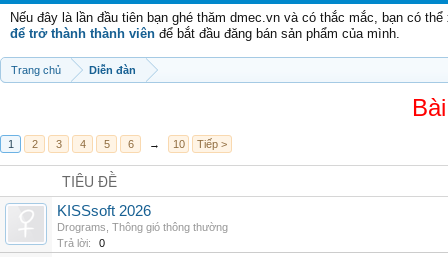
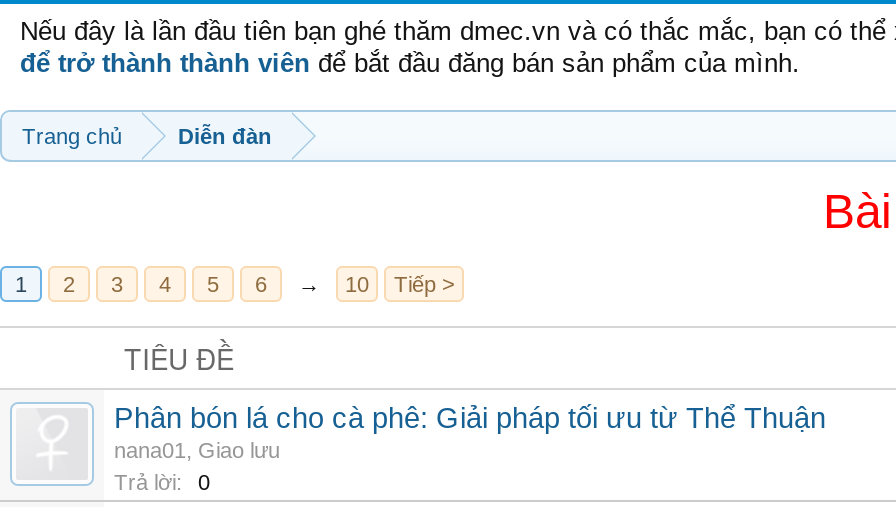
[57,203,228,233] KISSsoft 2026 | Drograms, Thông gió thông thường -> [114,402,826,462] Phân bón lá cho cà phê: Giải pháp tối ưu từ Thể Thuận | nana01, Giao lưu

